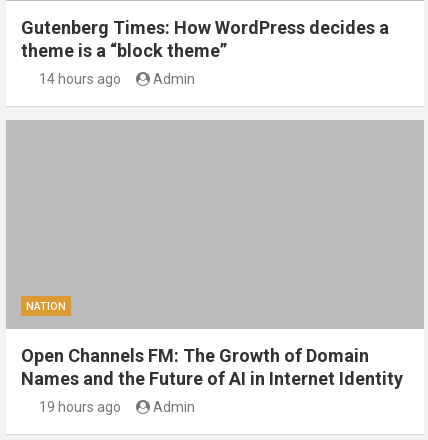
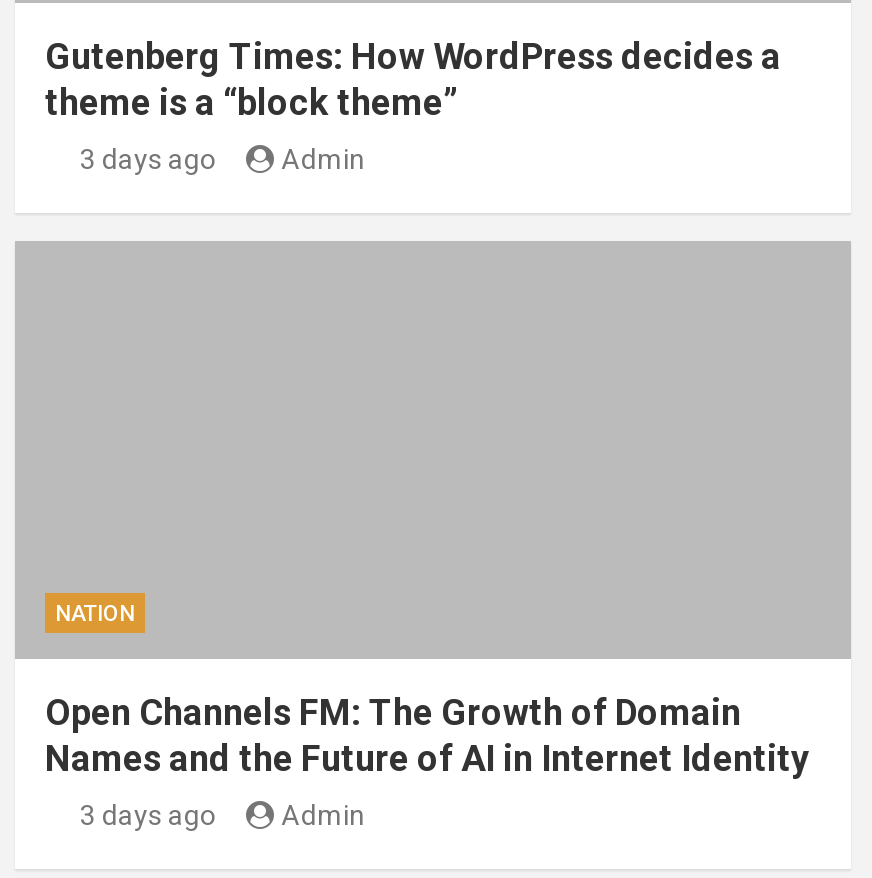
[38,71,120,87] 14 hours ago -> [80,142,216,174] 3 days ago
[38,399,120,415] 19 hours ago -> [80,798,216,830] 3 days ago

